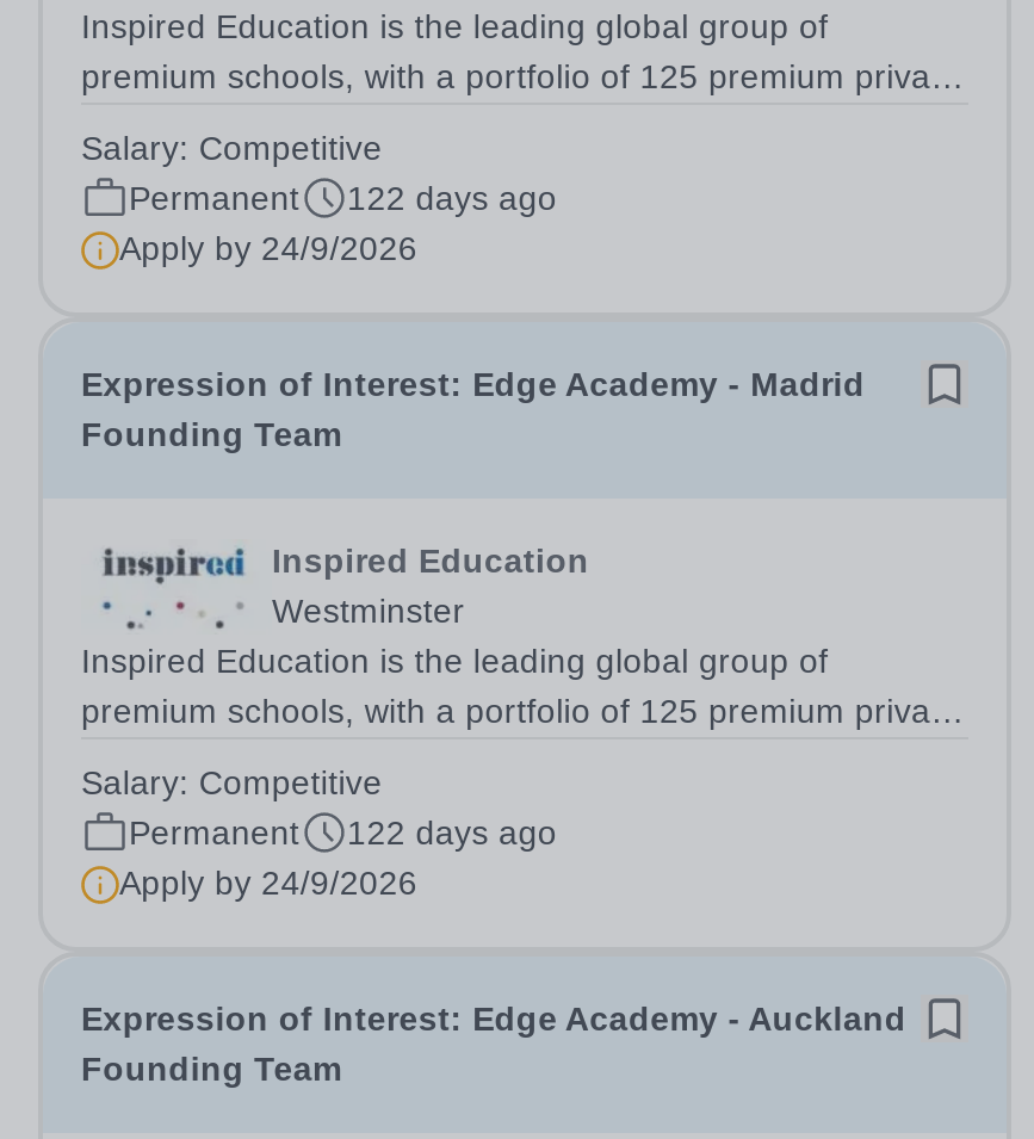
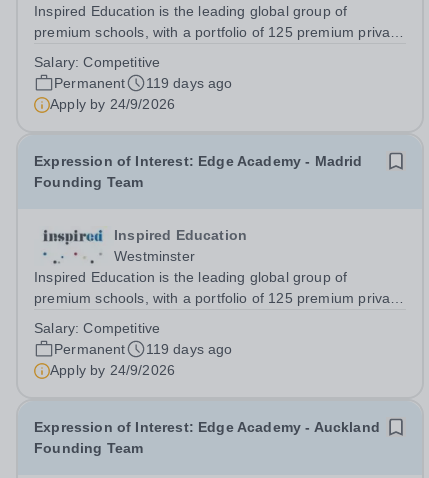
[129,179,557,217] Permanent 122 days ago -> [54,75,233,91] Permanent 119 days ago
[129,813,557,852] Permanent 122 days ago -> [54,341,233,357] Permanent 119 days ago

